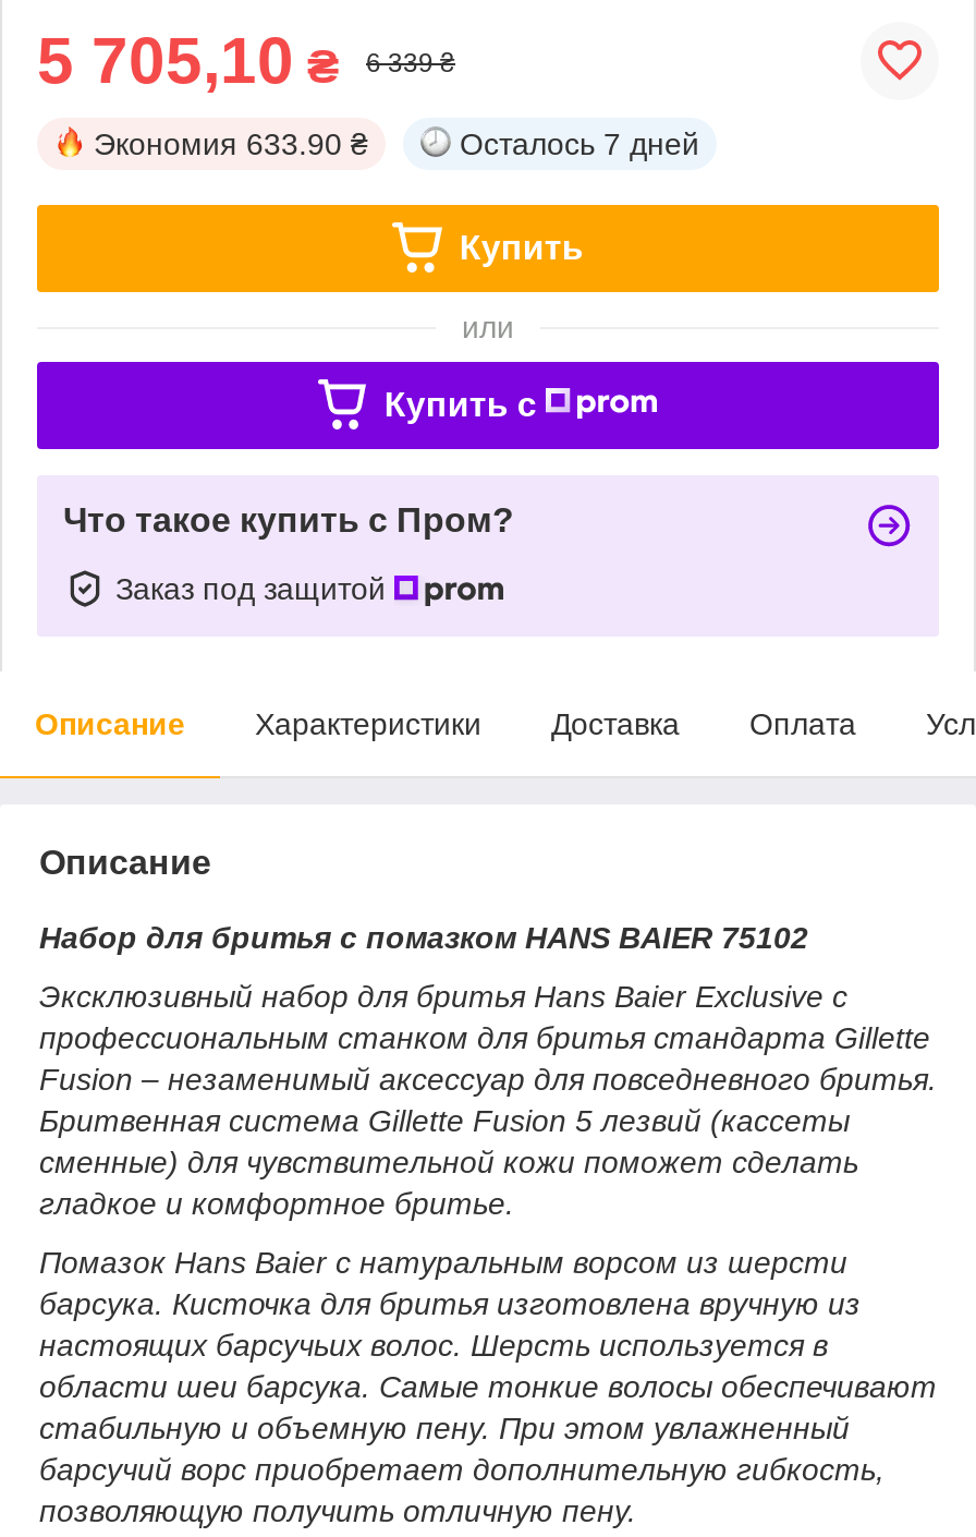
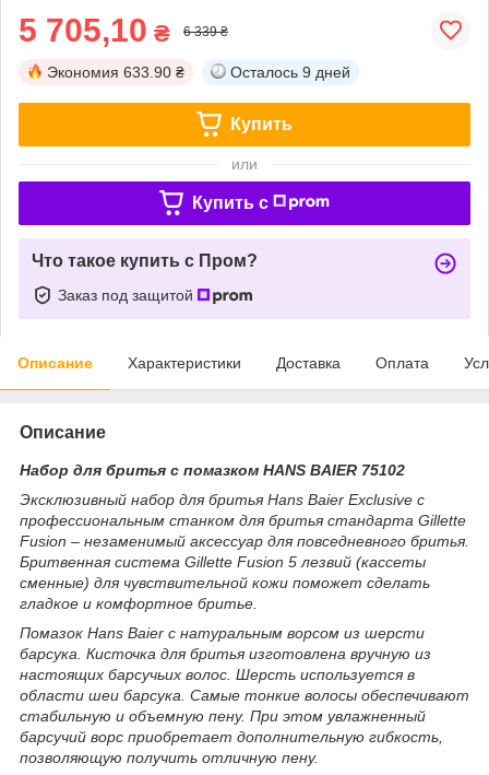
[460,126,699,161] Осталось 7 дней -> [230,63,350,81] Осталось 9 дней

